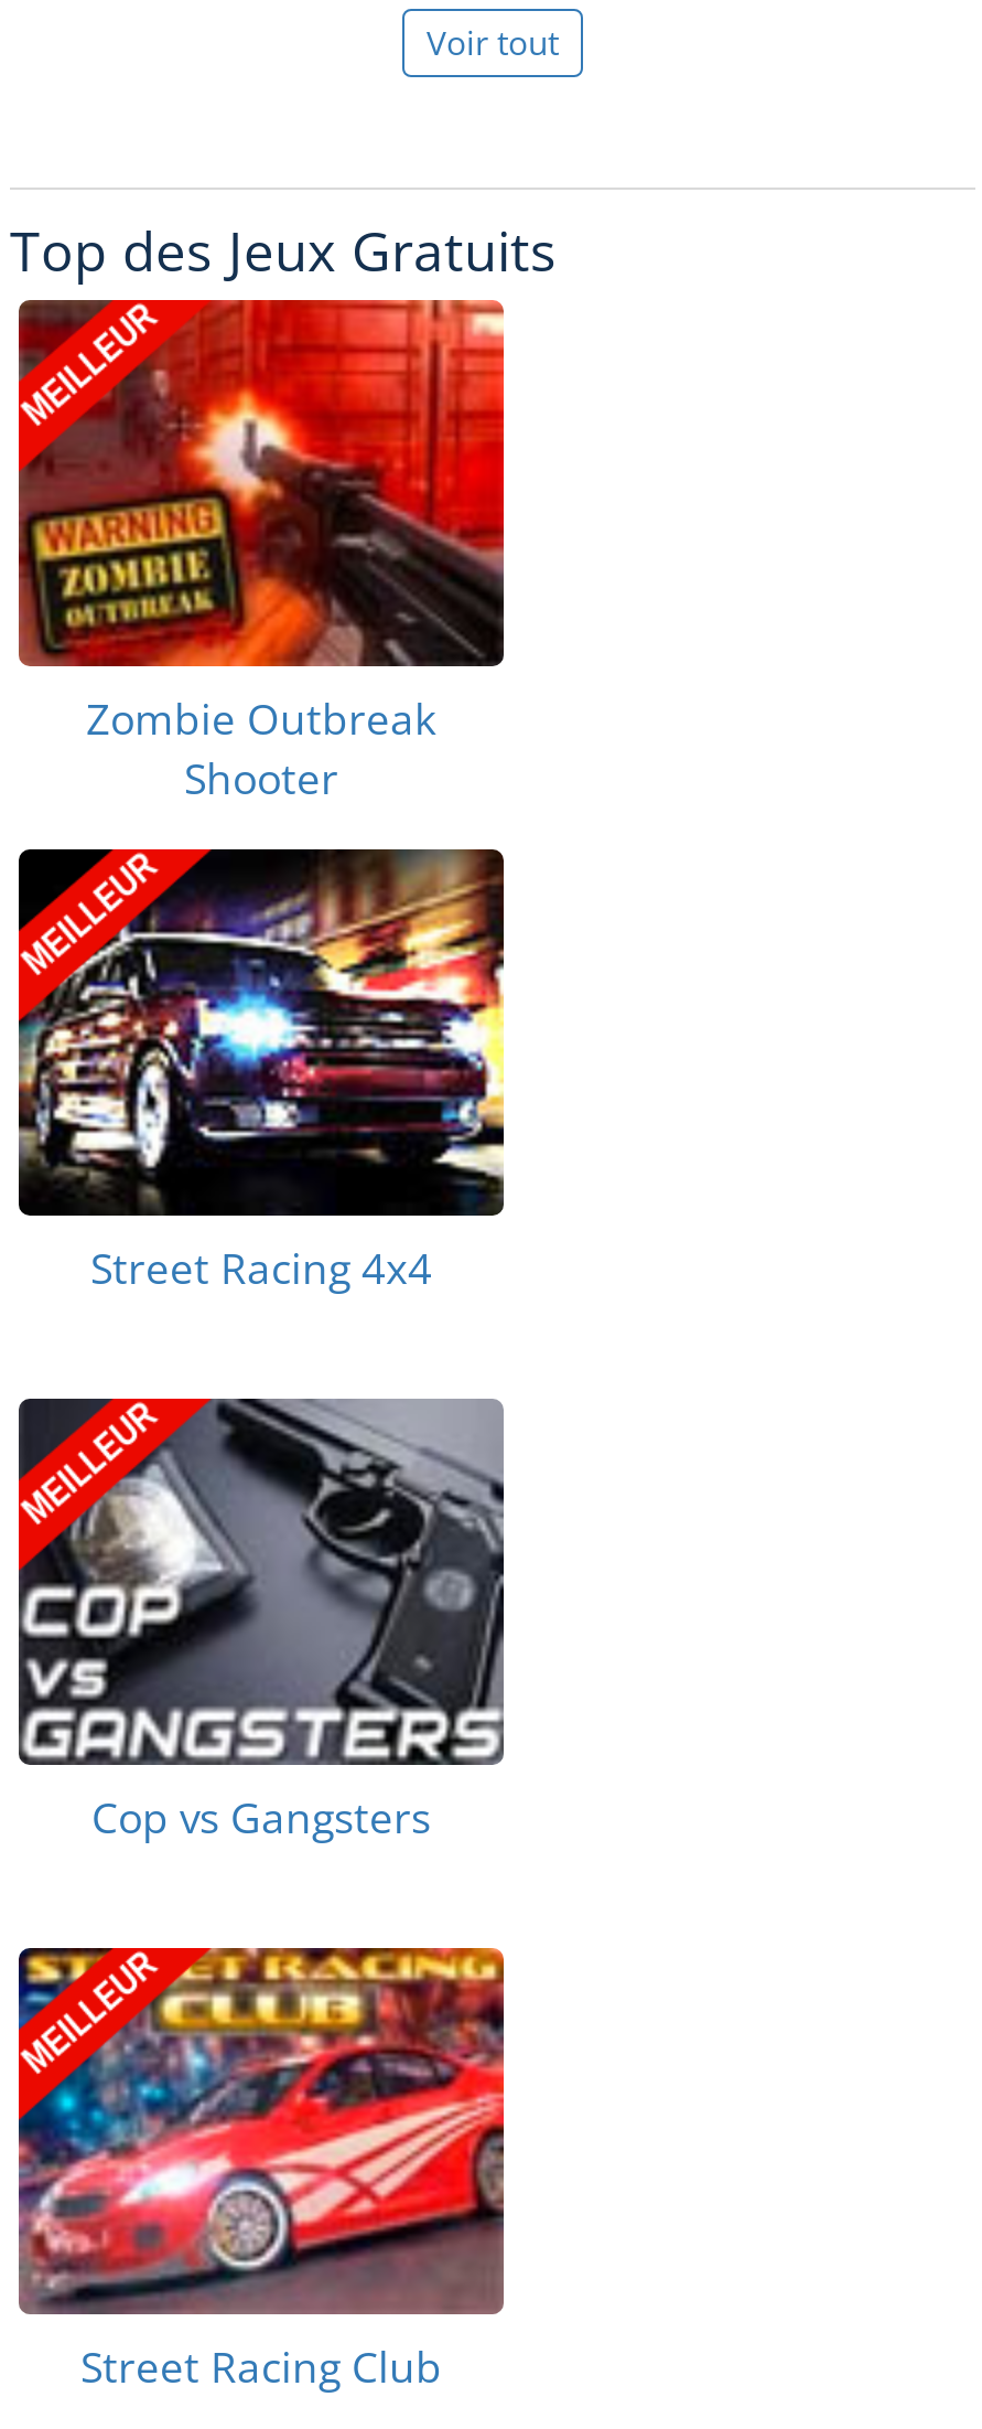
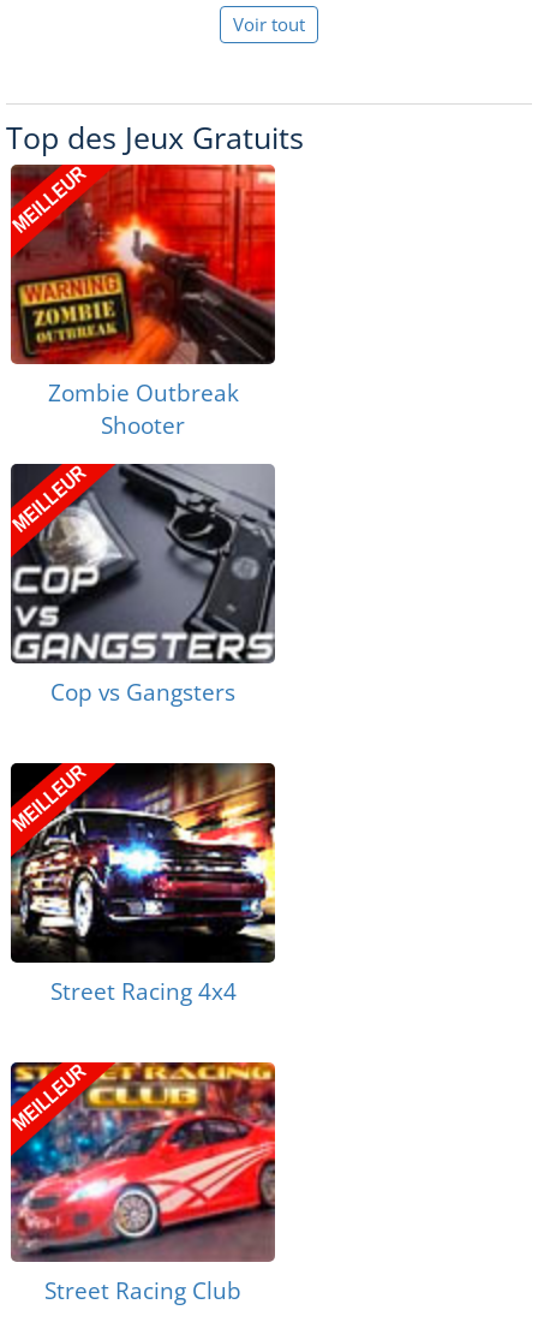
moved [19,846,506,1297] -> [11,762,276,1007]: [image] | Street Racing 4x4
moved [17,1395,508,1847] -> [10,461,277,707]: [image] | Cop vs Gangsters

